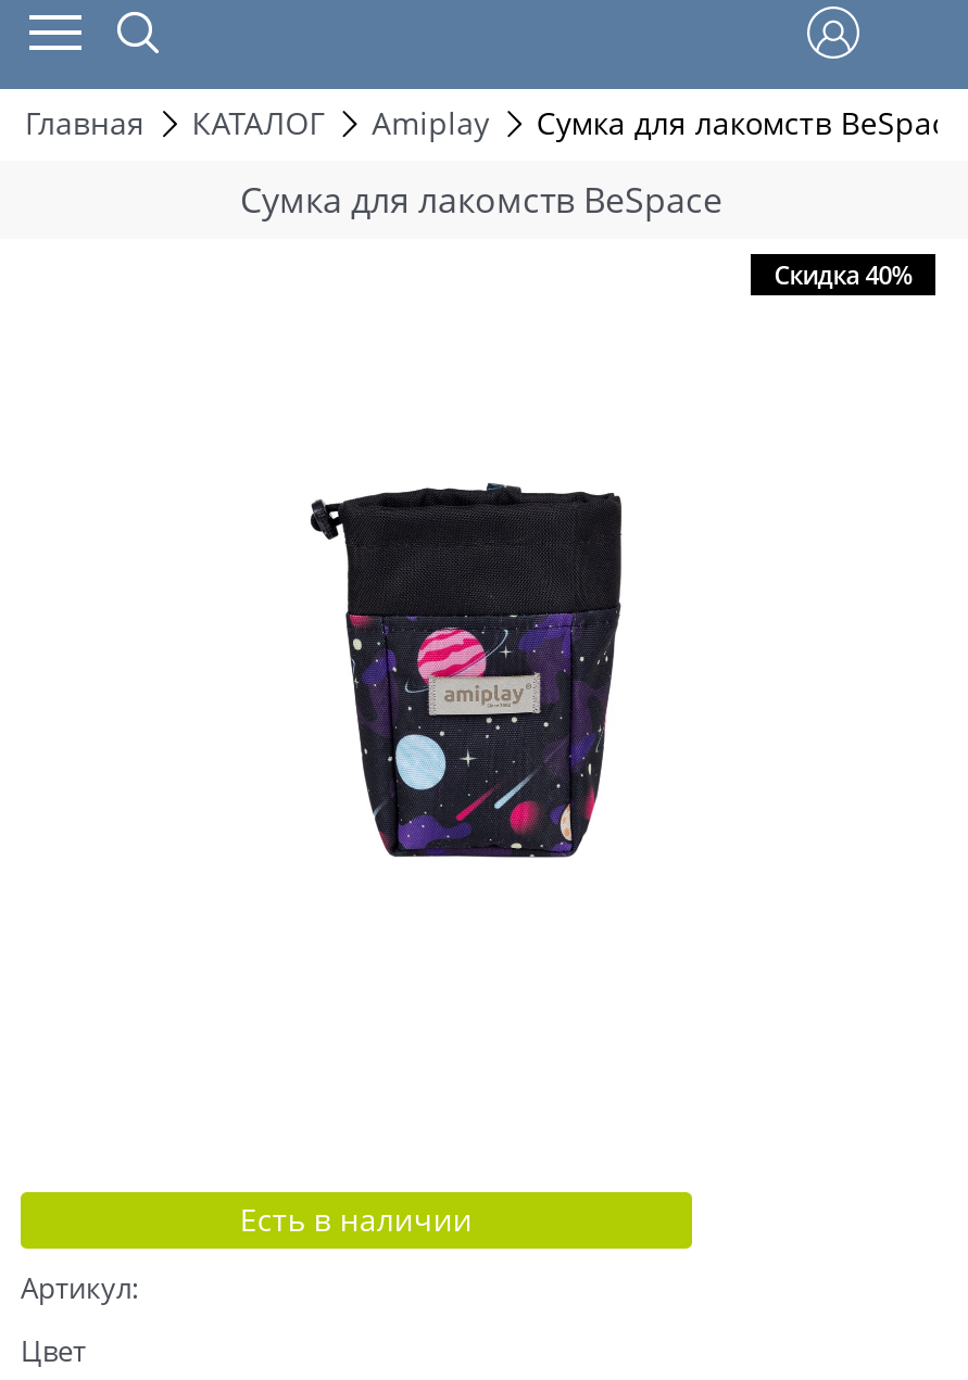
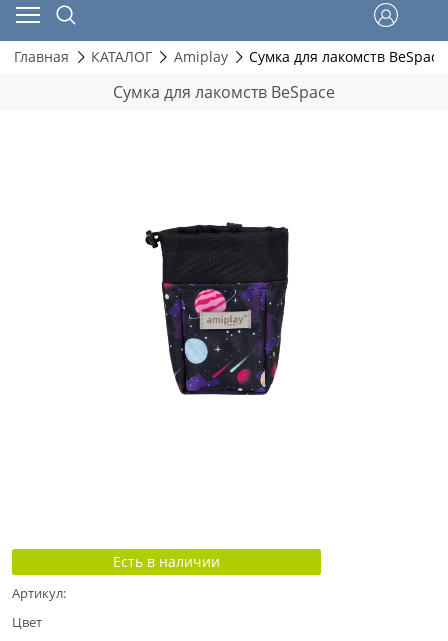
[774,259,911,291] Скидка 40% -> none

